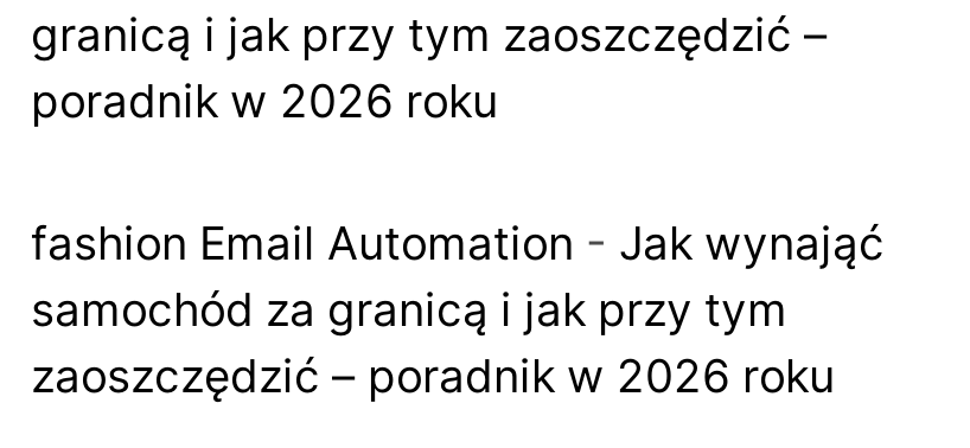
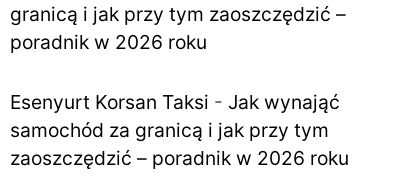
[31,214,885,270] fashion Email Automation - Jak wynająć -> [10,90,340,114] Esenyurt Korsan Taksi - Jak wynająć

